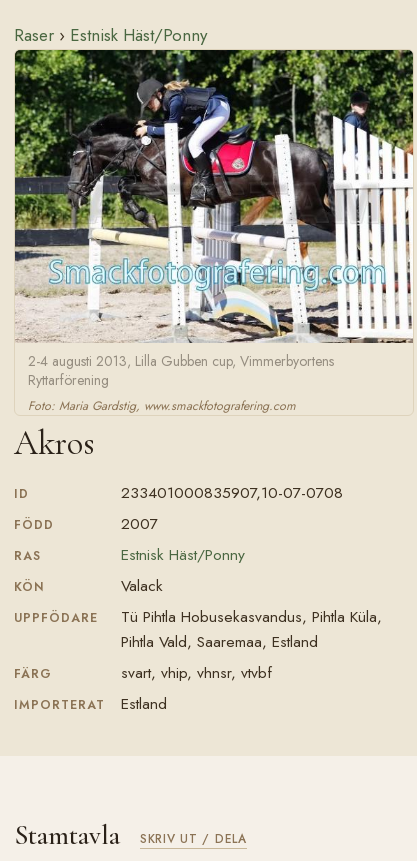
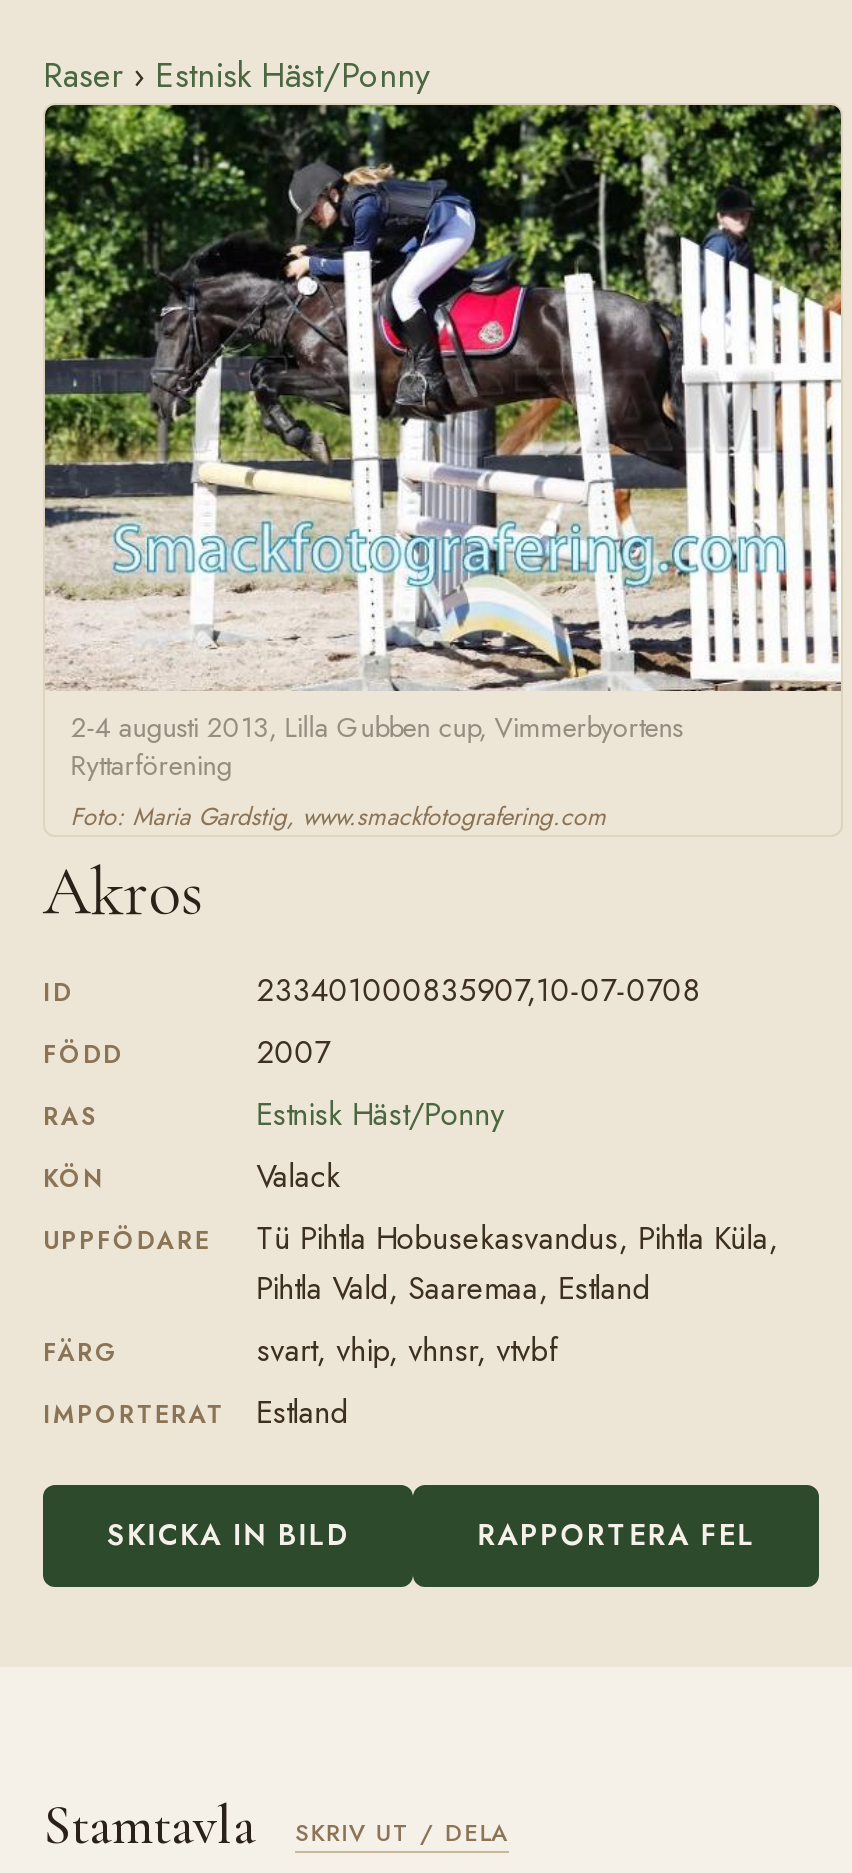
none -> [107,1515,756,1555] SKICKA IN BILD | RAPPORTERA FEL

